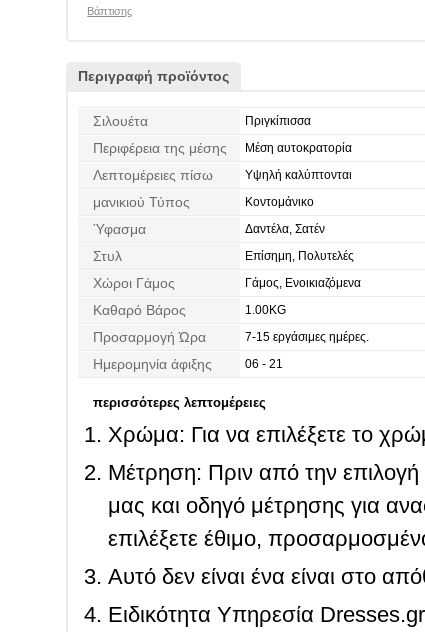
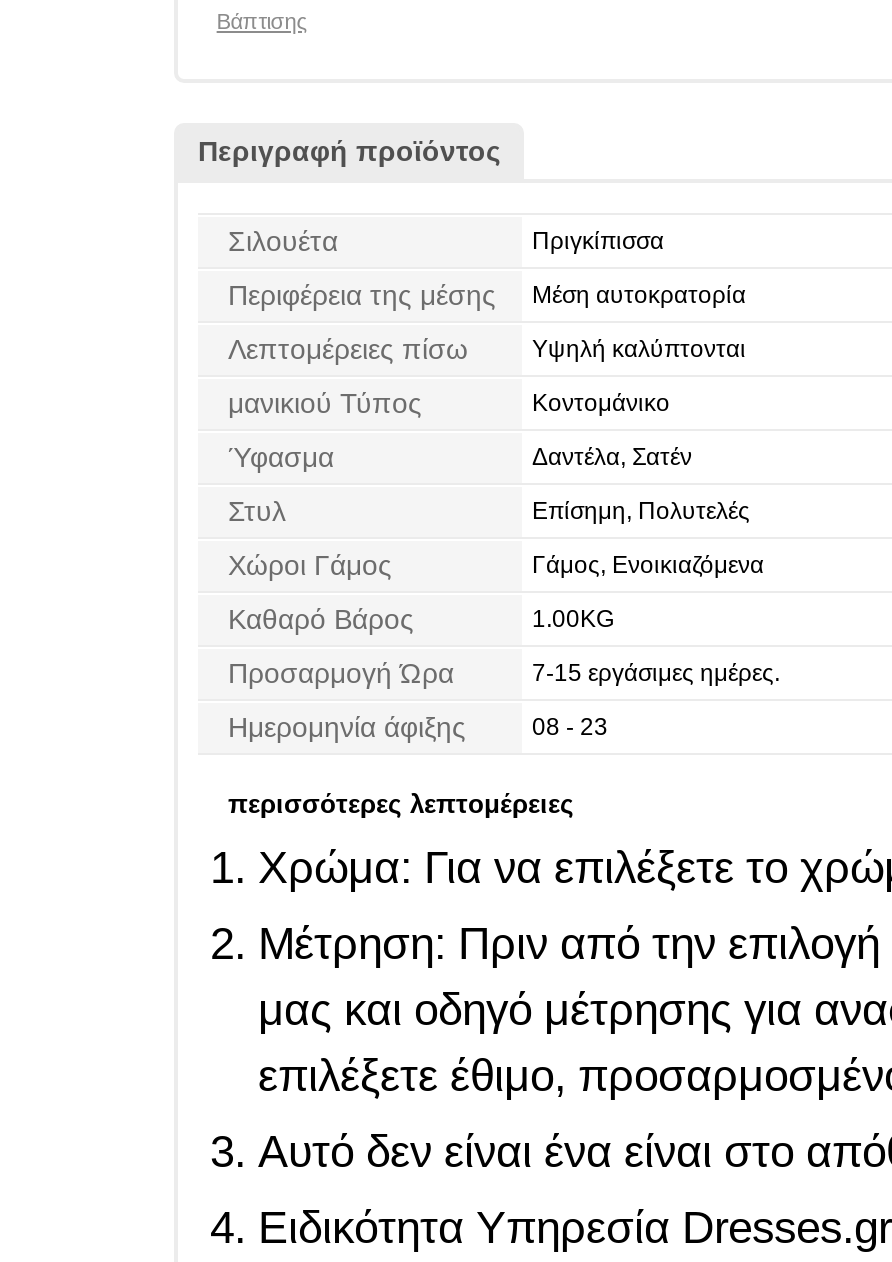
[245,357,283,371] 06 - 21 -> [532,713,608,741] 08 - 23

